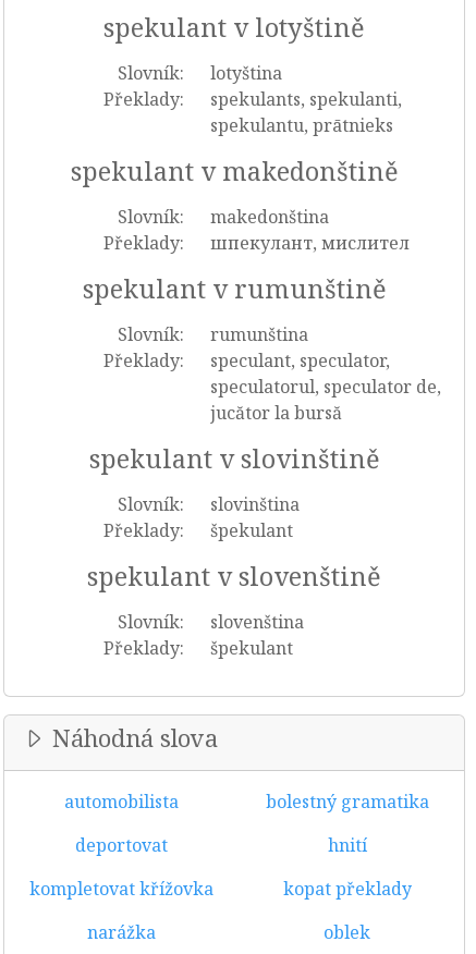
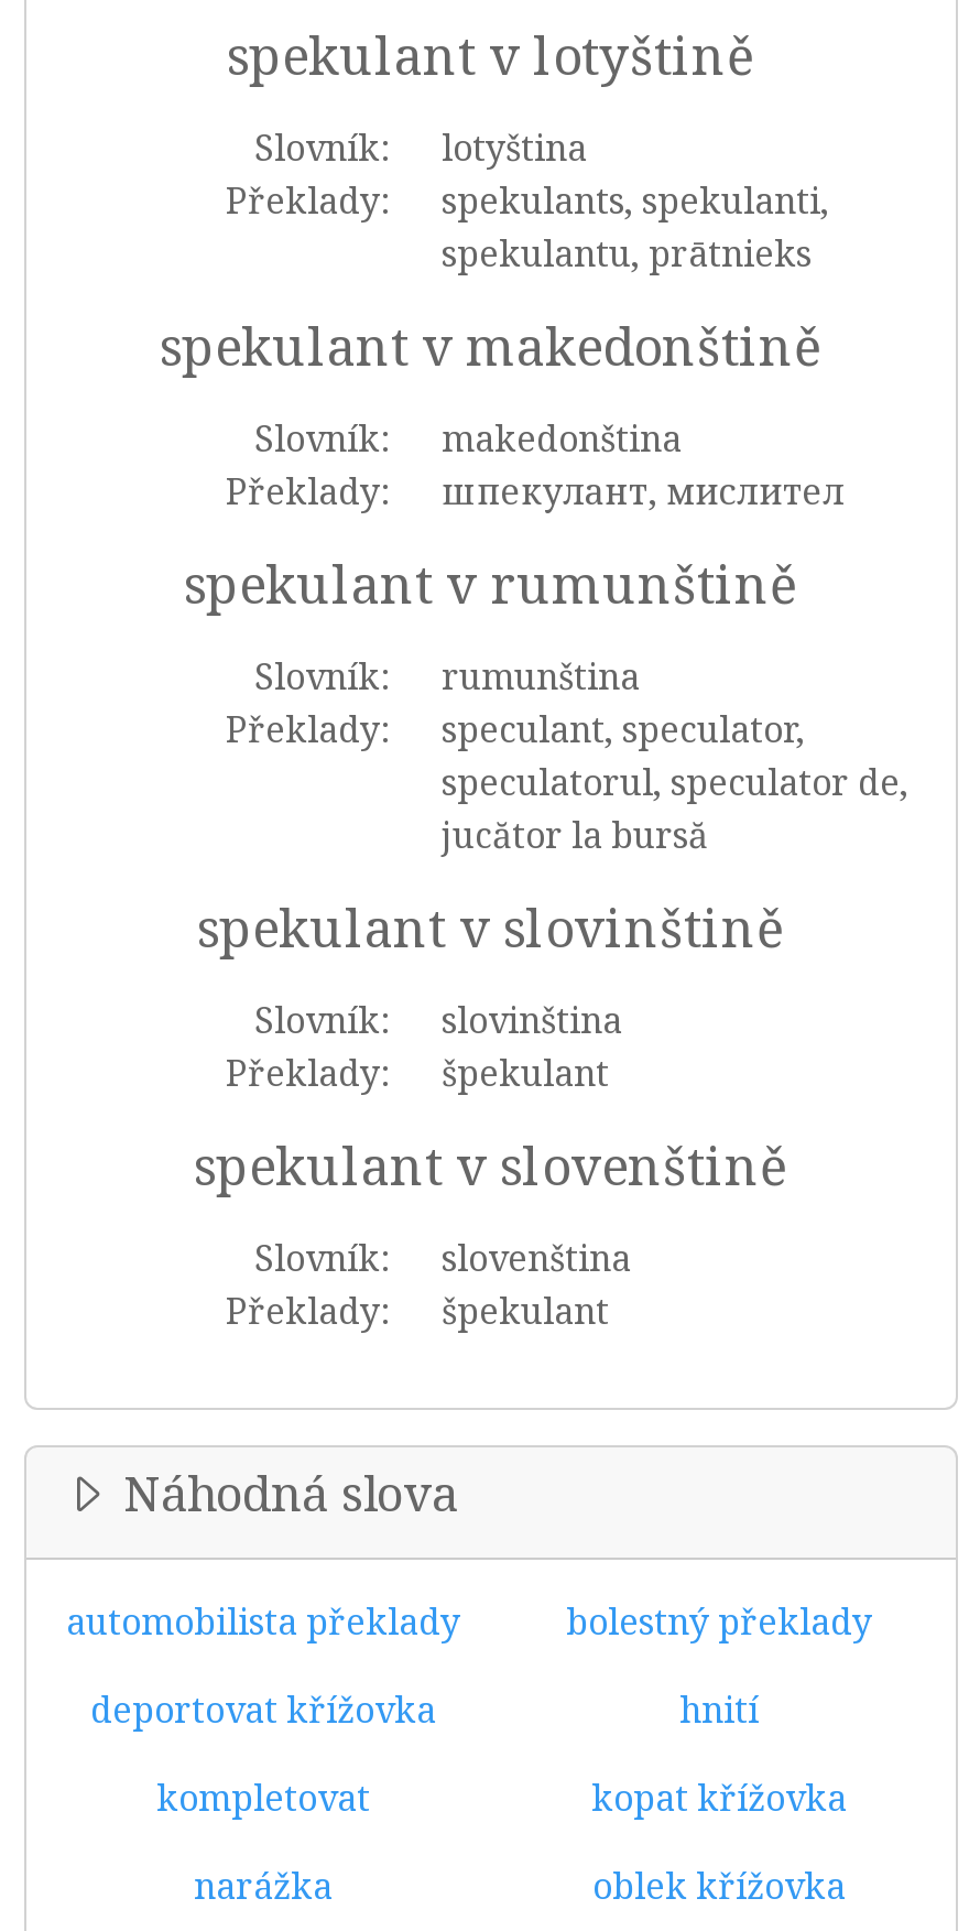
[64,790,429,814] automobilista | bolestný gramatika -> [66,1597,872,1646] automobilista překlady | bolestný překlady
[75,833,168,857] deportovat -> [90,1685,436,1734] deportovat křížovka
[29,877,411,901] kompletovat křížovka | kopat překlady -> [156,1773,847,1822] kompletovat | kopat křížovka
[324,920,370,944] oblek -> [592,1862,846,1910] oblek křížovka

